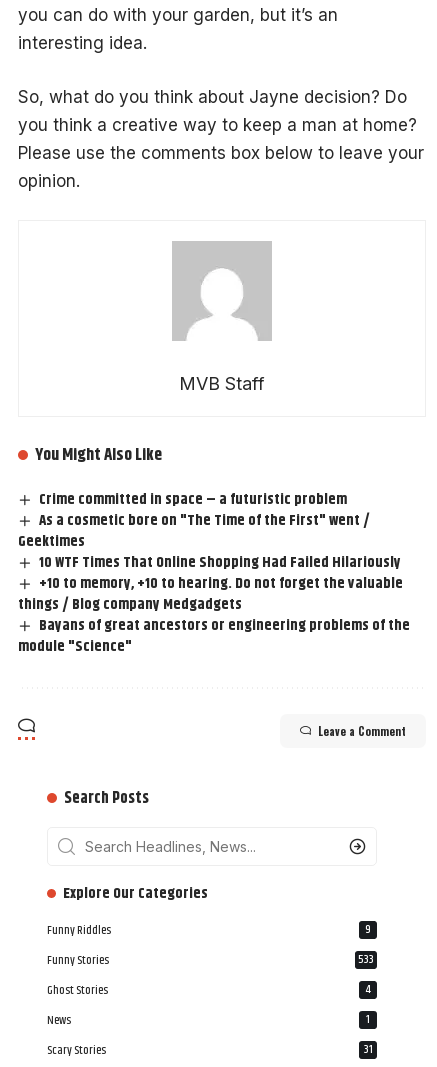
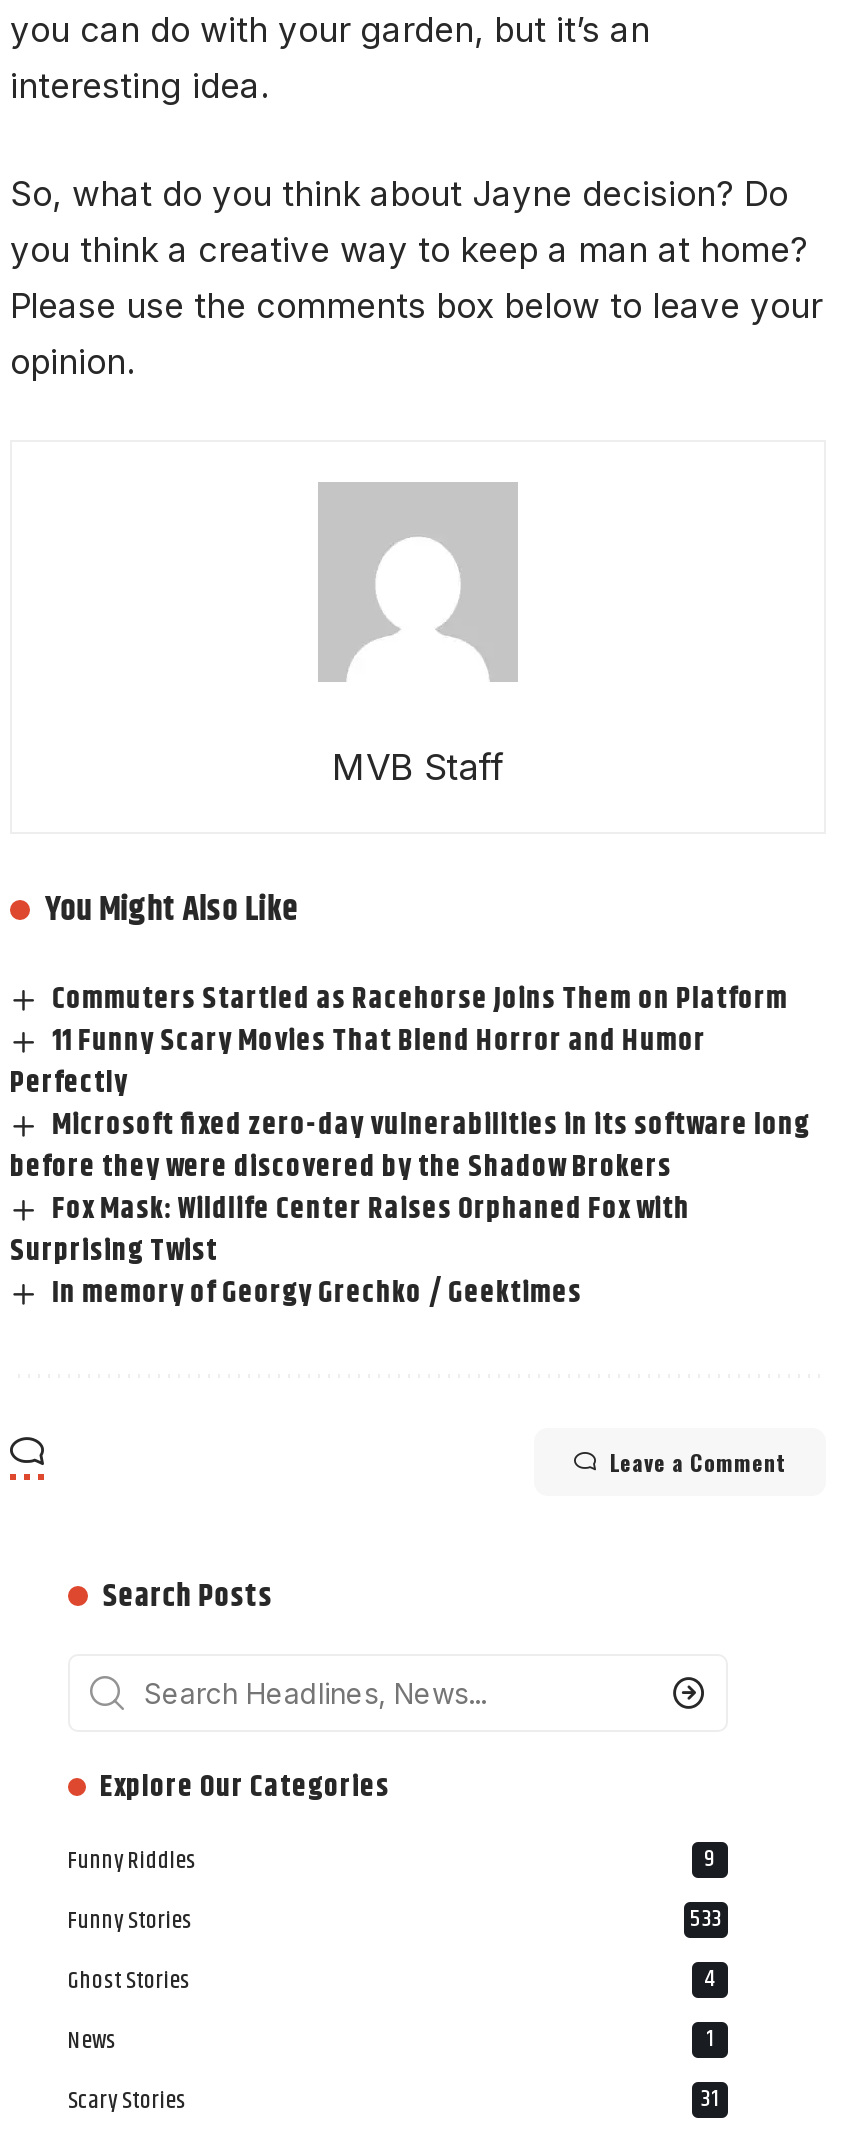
[18,488,410,658] Crime committed in space – a futuristic problem | As a cosmetic bore on "The Time of the First" went / | Geektimes | 10 WTF Times That Online Shopping Had Failed Hilariously | +10 to memory, +10 to hearing. Do not forget the valuable | things / Blog company Medgadgets | Bayans of great ancestors or engineering problems of the | module "Science" -> [10,976,810,1316] Commuters Startled as Racehorse Joins Them on Platform | 11 Funny Scary Movies That Blend Horror and Humor | Perfectly | Microsoft fixed zero-day vulnerabilities in its software long | before they were discovered by the Shadow Brokers | Fox Mask: Wildlife Center Raises Orphaned Fox with | Surprising Twist | In memory of Georgy Grechko / Geektimes

